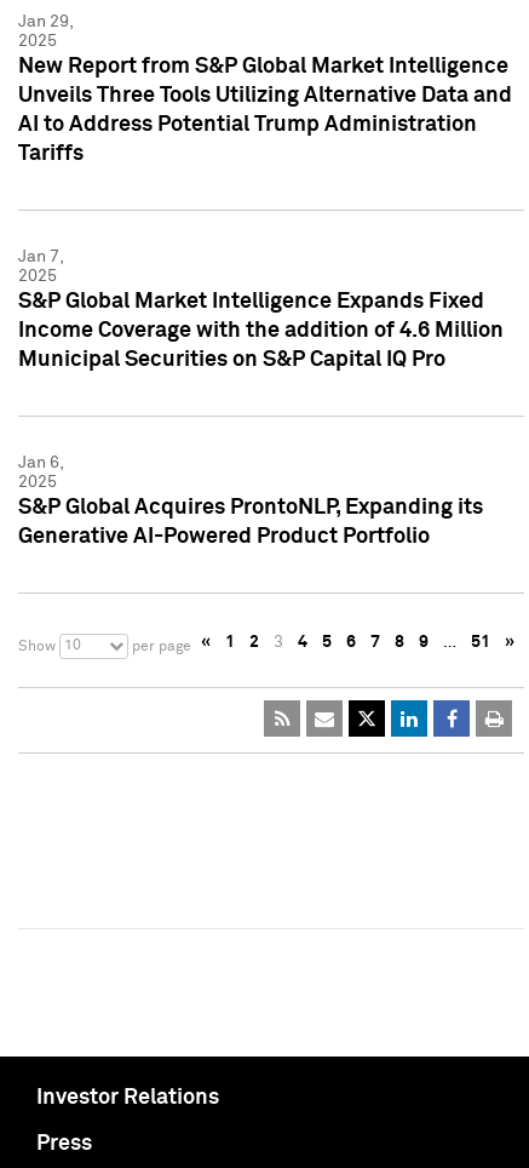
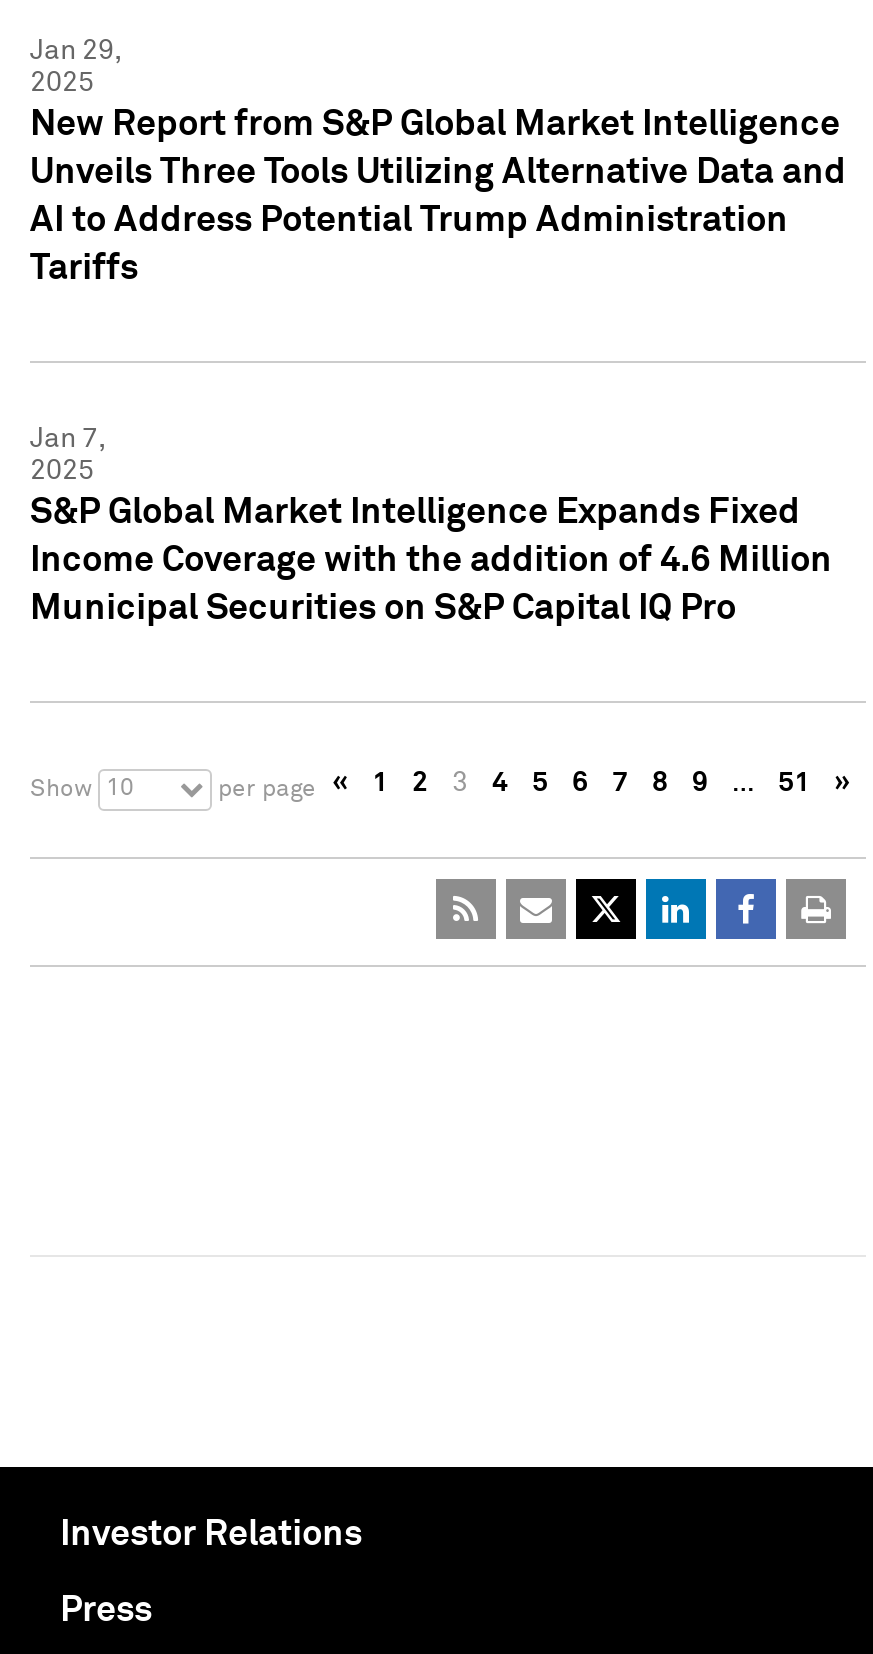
[18,454,483,548] Jan 6, | 2025 | S&P Global Acquires ProntoNLP, Expanding its | Generative AI-Powered Product Portfolio -> none

